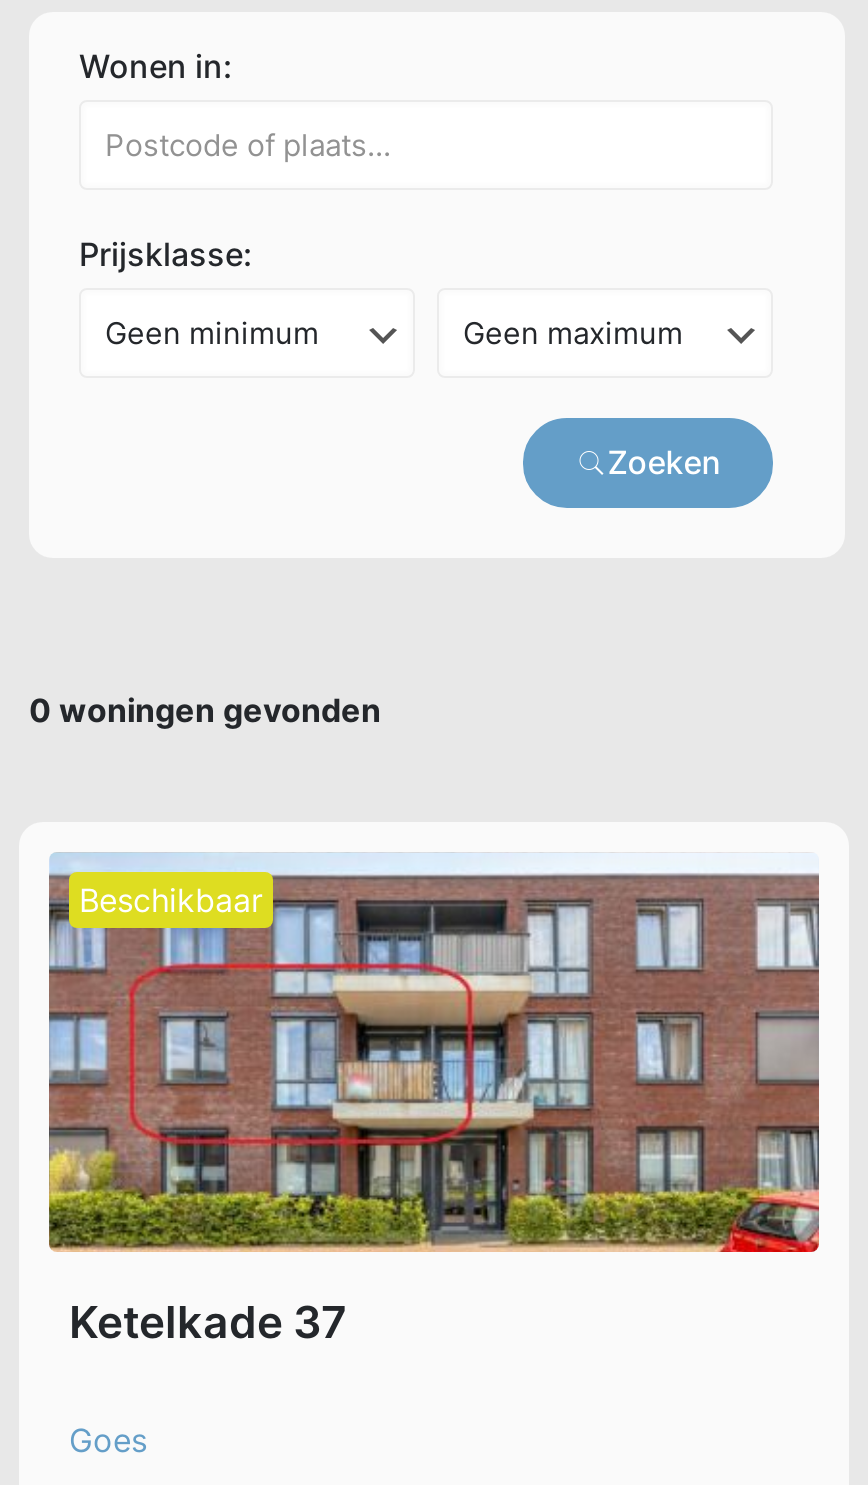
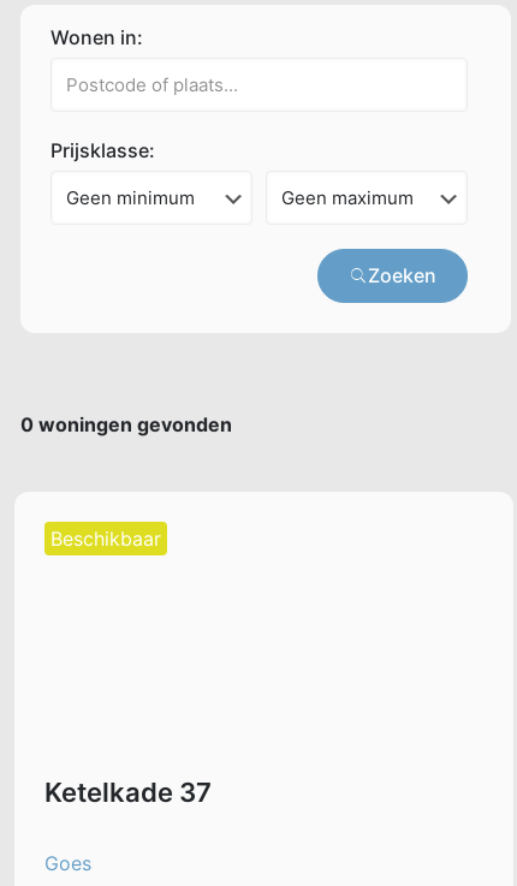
[47,852,821,1254] [image] -> none

